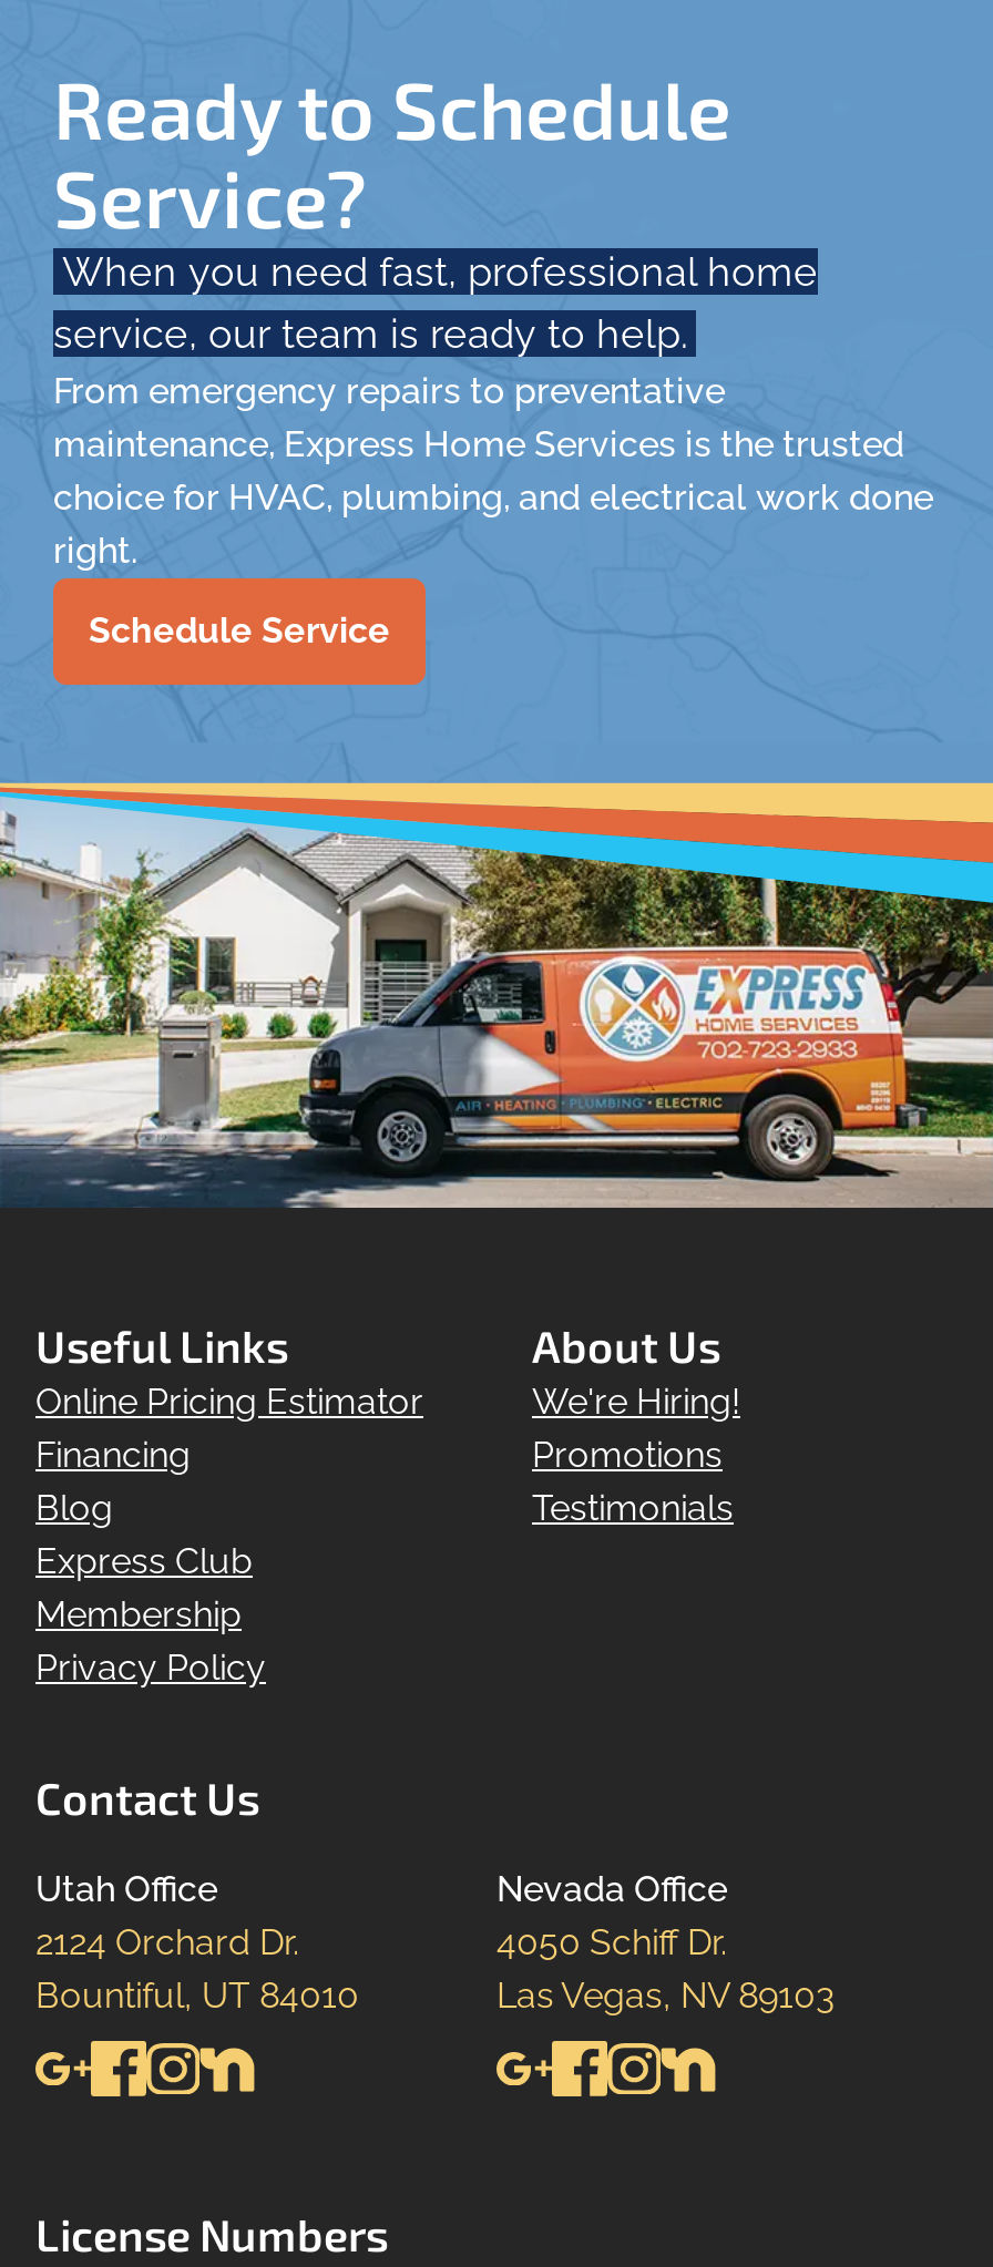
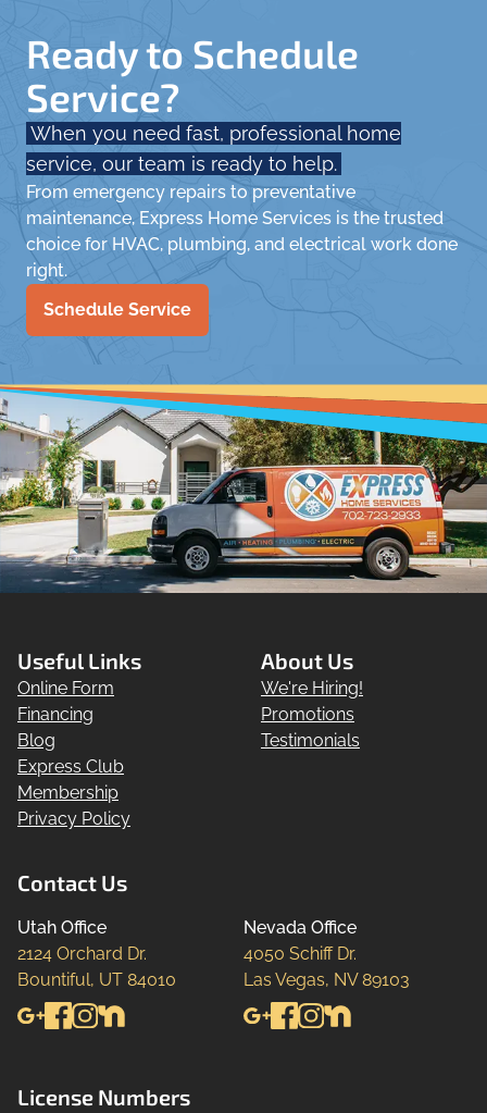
[35,1381,423,1423] Online Pricing Estimator -> [17,678,114,699] Online Form

